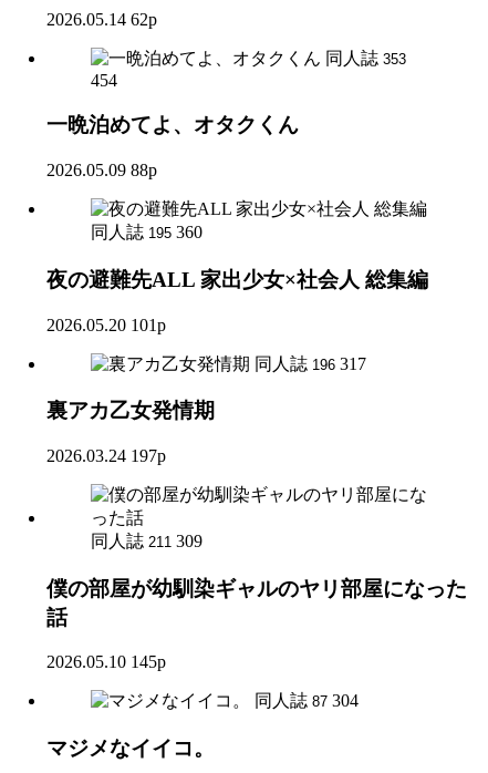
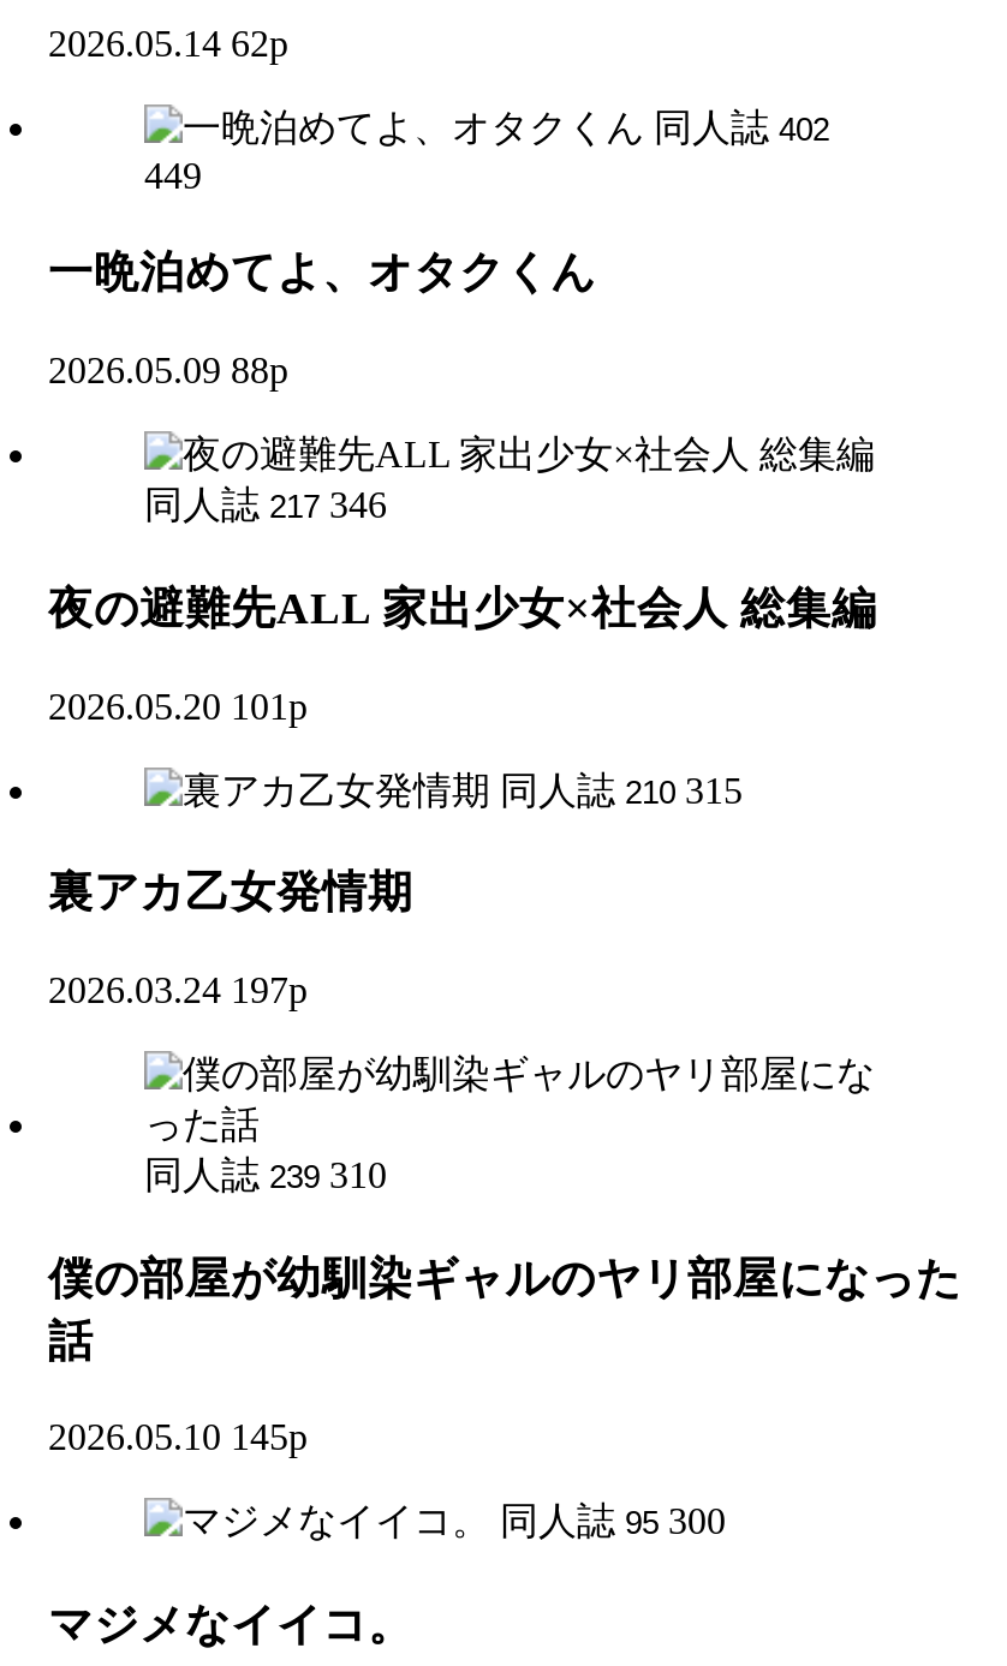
[325,48,406,67] 同人誌 353 -> [654,106,829,147] 同人誌 402
[91,70,117,89] 454 -> [144,154,202,195] 449
[91,223,203,242] 同人誌 195 360 -> [144,484,387,525] 同人誌 217 346
[255,354,366,373] 同人誌 196 317 -> [500,769,743,810] 同人誌 210 315
[91,531,203,550] 同人誌 211 309 -> [144,1154,387,1195] 同人誌 239 310
[255,691,359,710] 同人誌 87 304 -> [500,1501,726,1542] 同人誌 95 300

